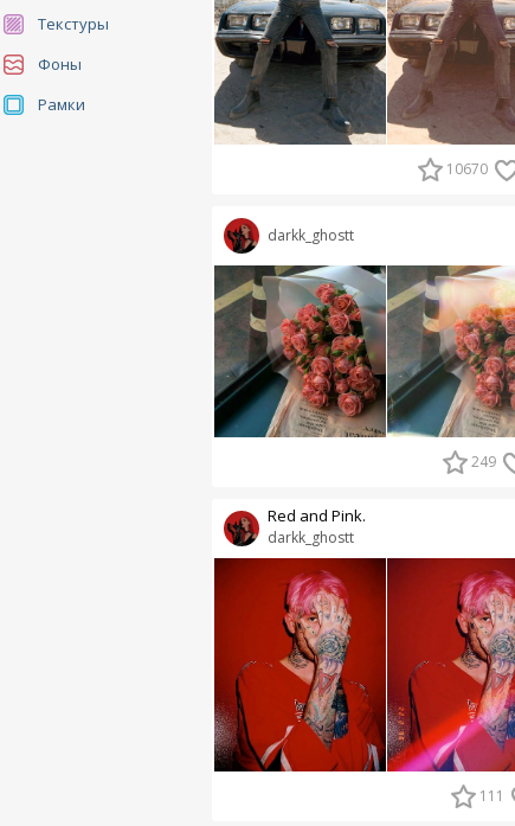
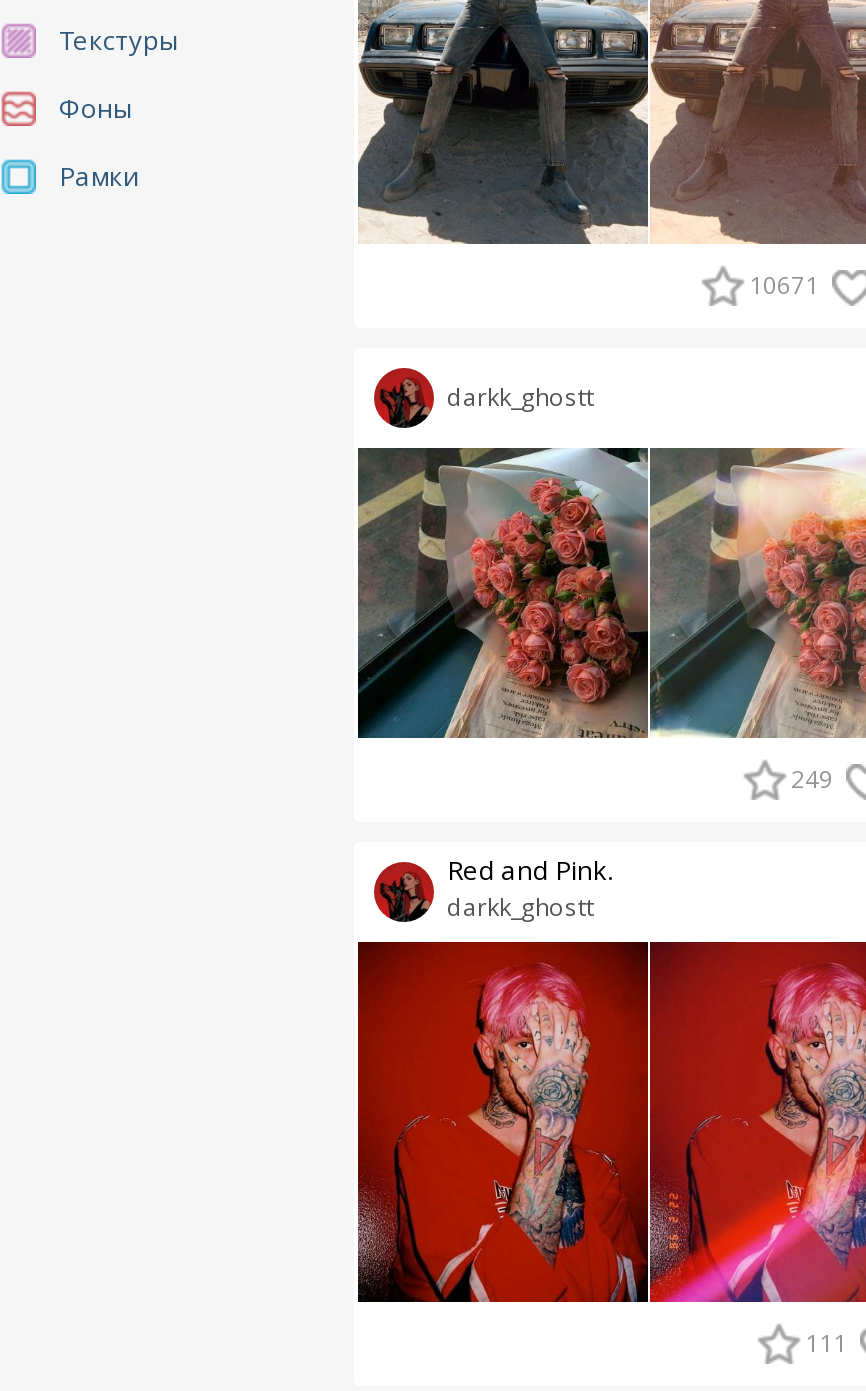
[446,159,487,179] 10670 -> [749,268,819,302] 10671

